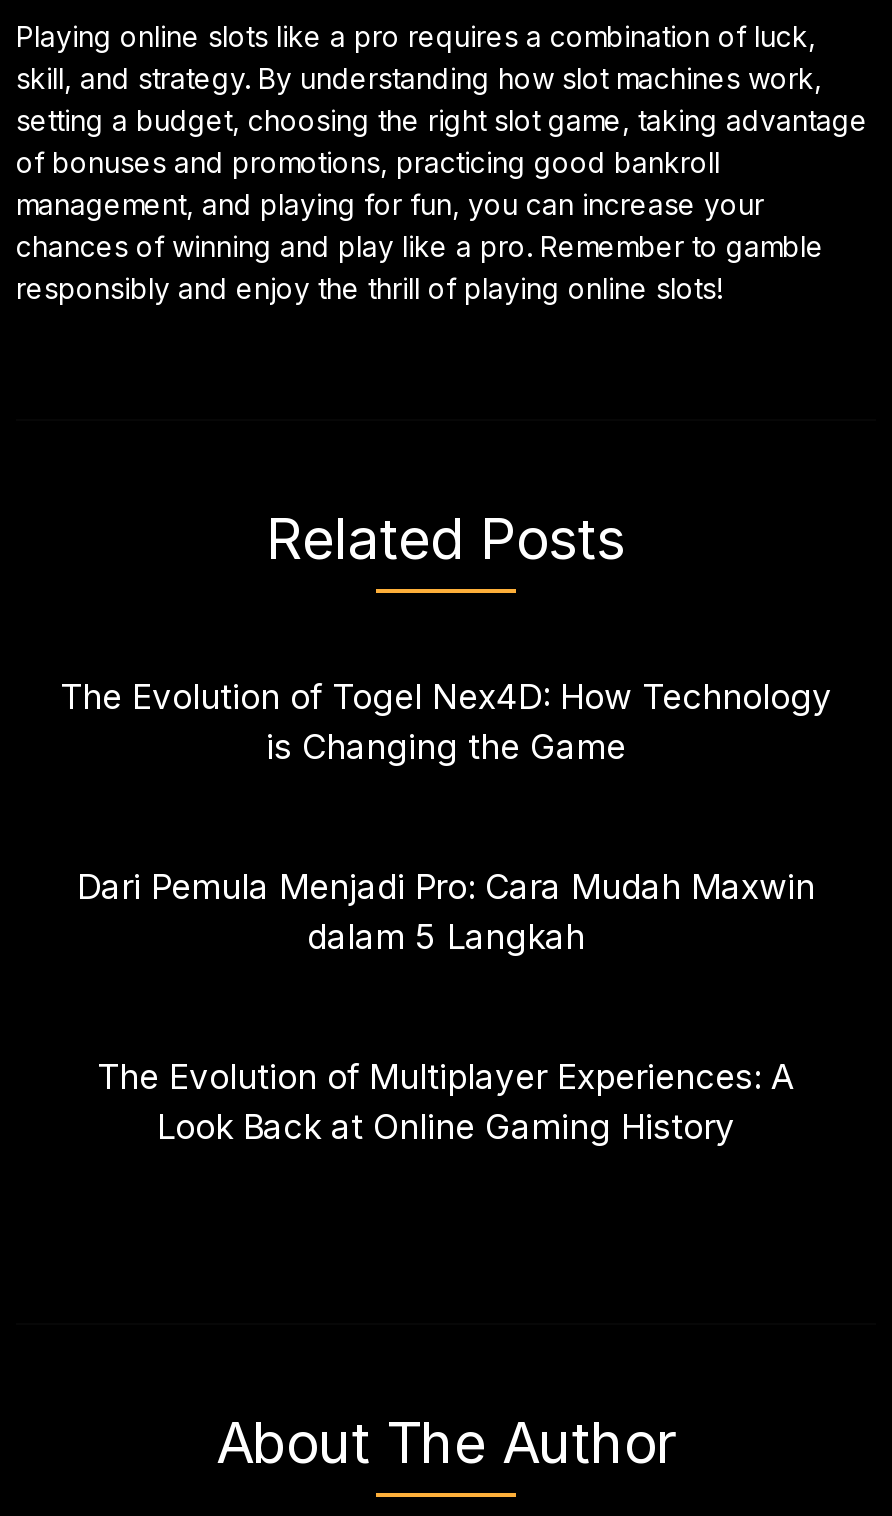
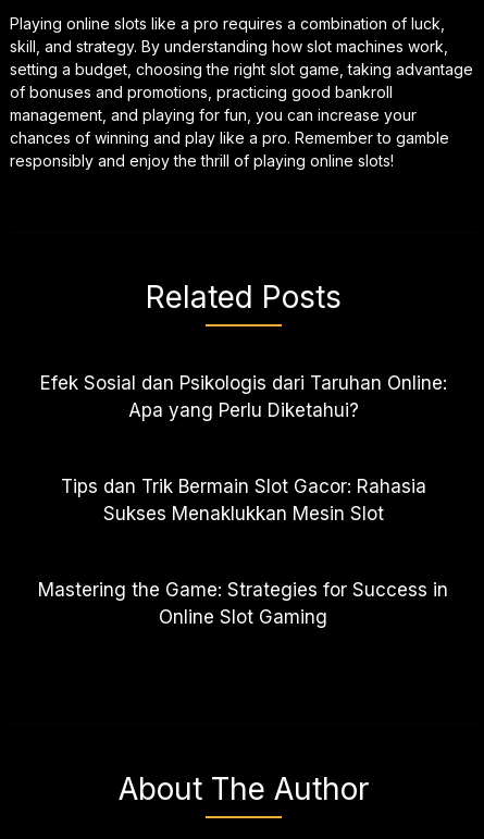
[60,677,832,767] The Evolution of Togel Nex4D: How Technology | is Changing the Game -> [40,372,447,421] Efek Sosial dan Psikologis dari Taruhan Online: | Apa yang Perlu Diketahui?
[77,867,815,957] Dari Pemula Menjadi Pro: Cara Mudah Maxwin | dalam 5 Langkah -> [61,476,426,525] Tips dan Trik Bermain Slot Gacor: Rahasia | Sukses Menaklukkan Mesin Slot
[97,1057,795,1147] The Evolution of Multiplayer Experiences: A | Look Back at Online Gaming History -> [39,579,449,628] Mastering the Game: Strategies for Success in | Online Slot Gaming

